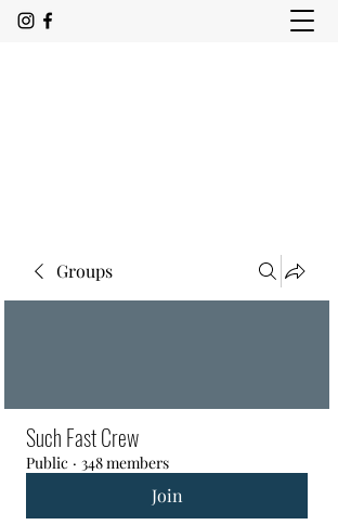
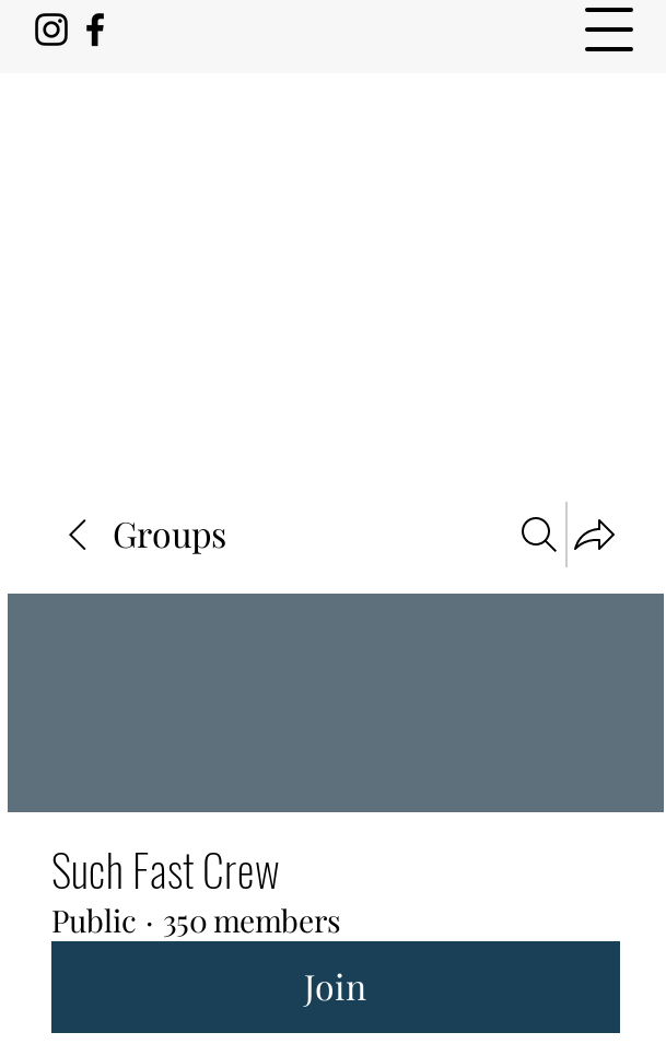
[26,452,169,473] Public · 348 members -> [51,900,340,941] Public · 350 members

